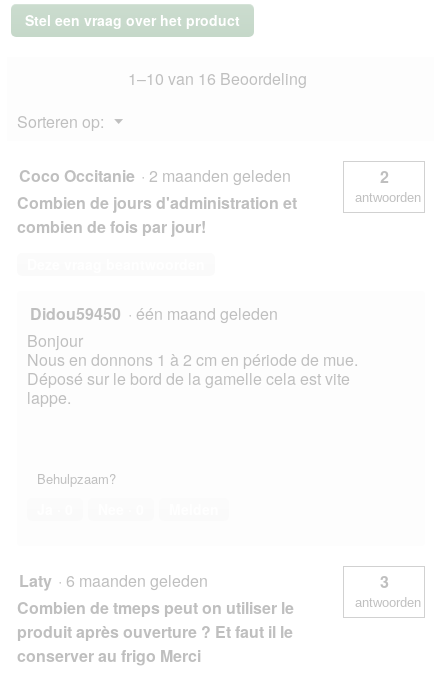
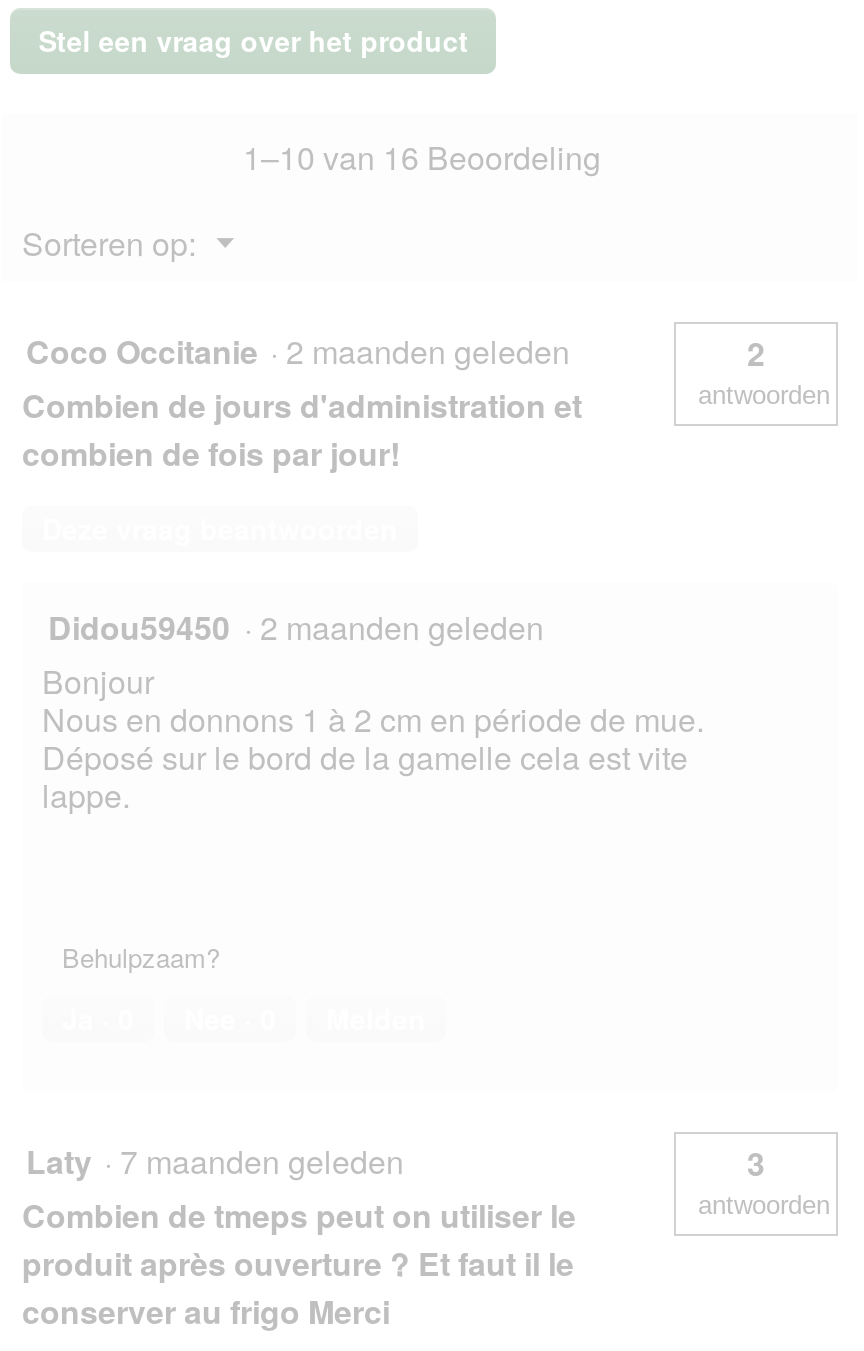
[30,302,286,325] Didou59450 · één maand geleden -> [48,605,560,651] Didou59450 · 2 maanden geleden
[19,569,216,592] Laty · 6 maanden geleden -> [26,1139,420,1185] Laty · 7 maanden geleden

